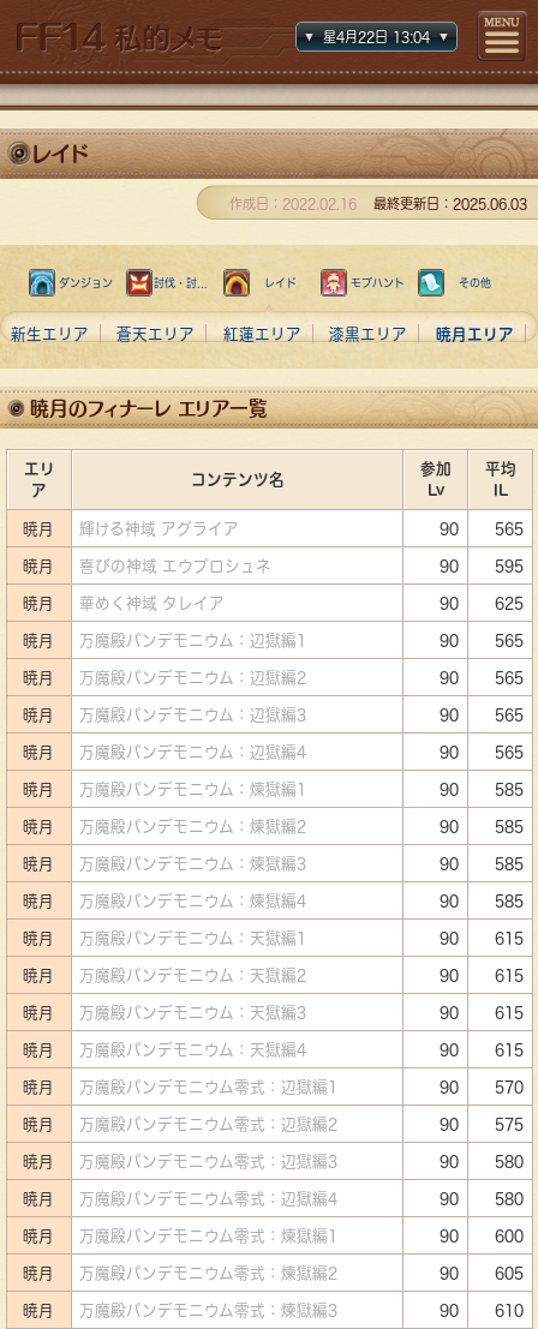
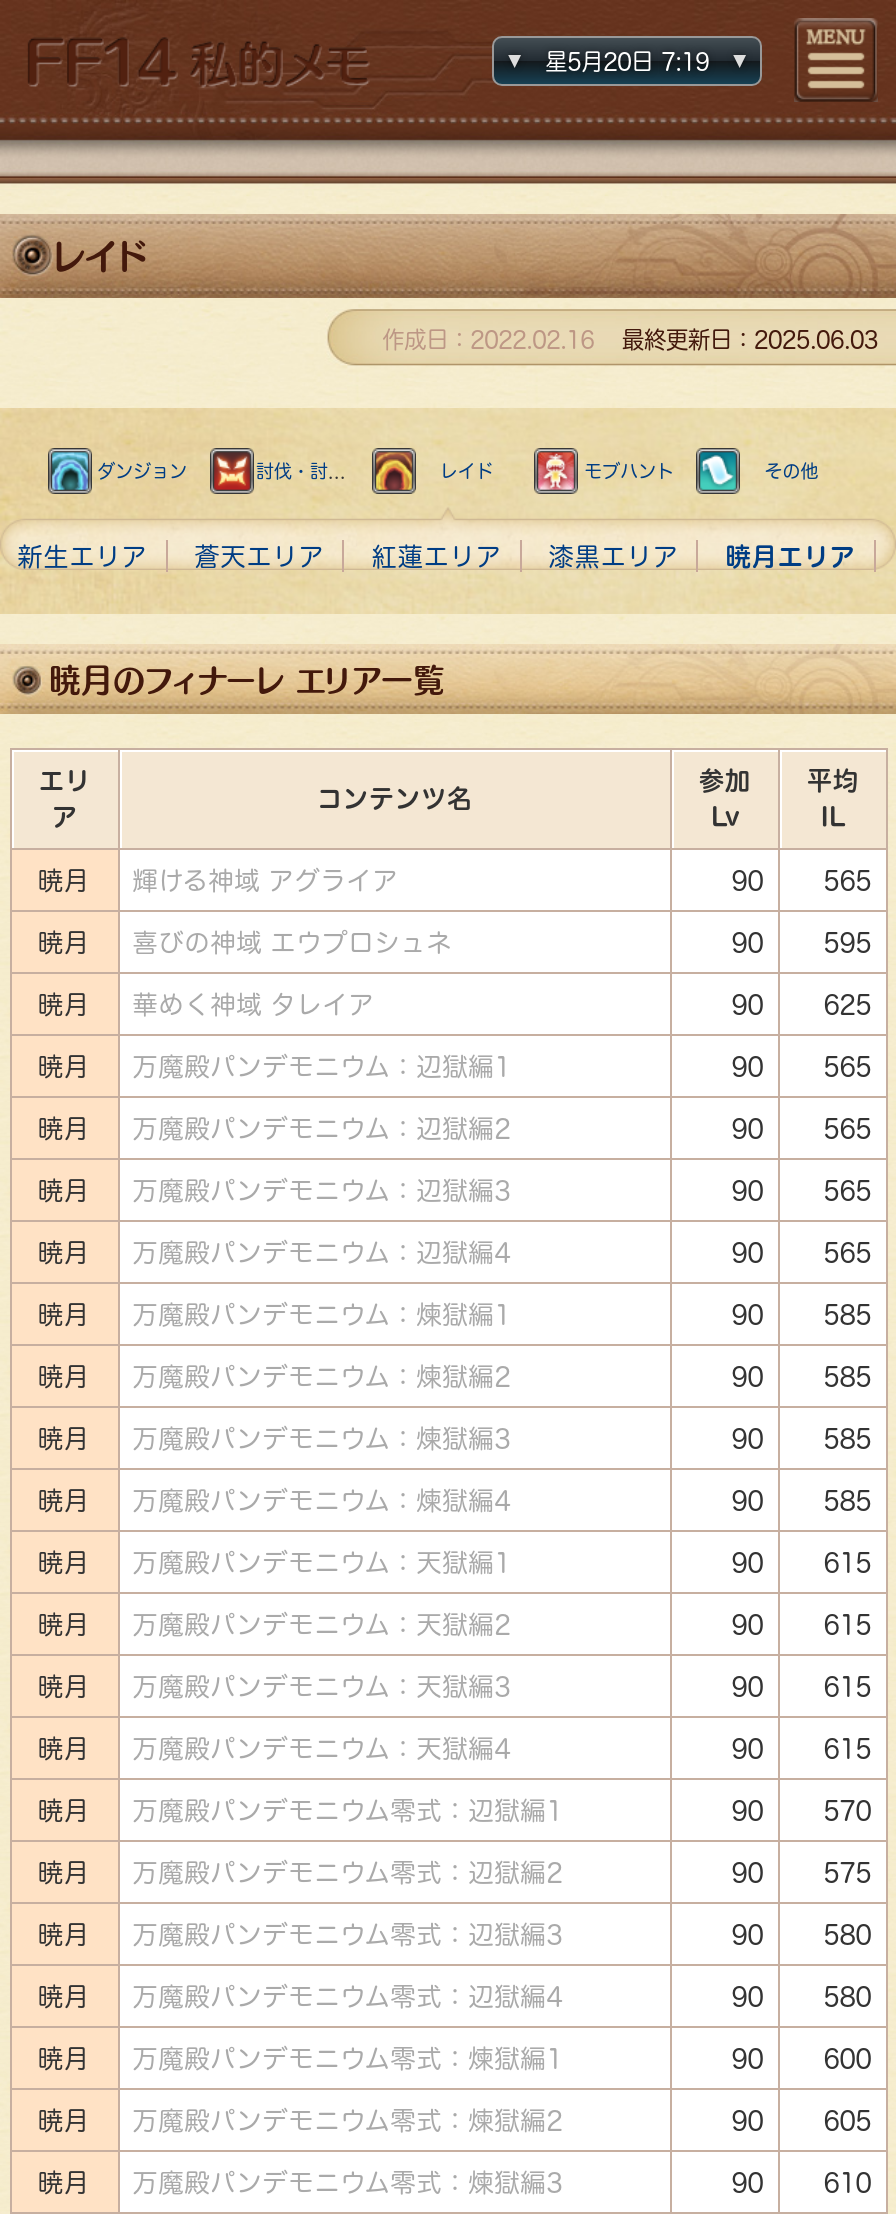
[323,27,430,46] 星4月22日 13:04 -> [545,46,709,76] 星5月20日 7:19

